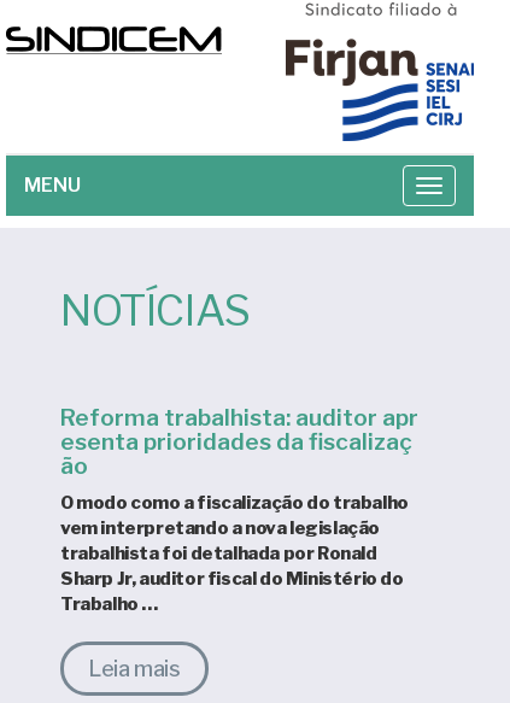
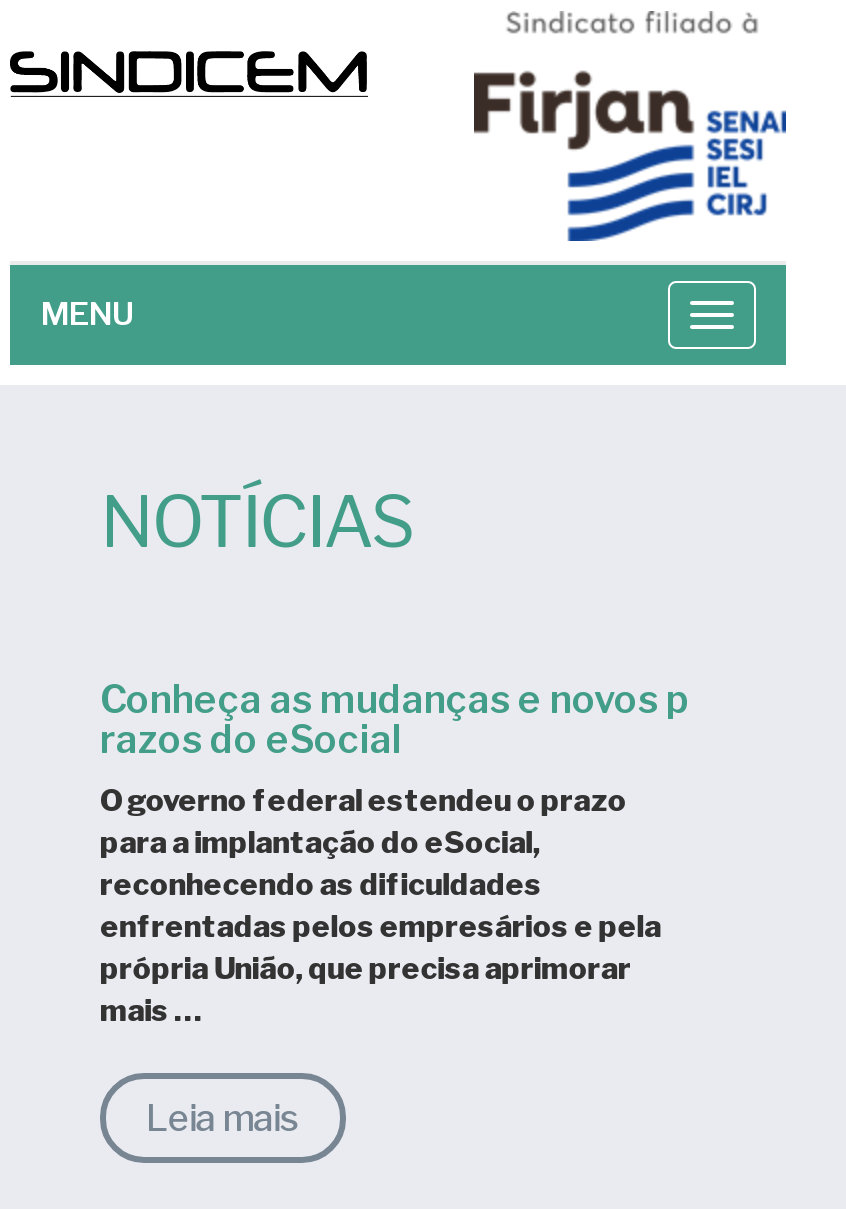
[60,404,418,615] Reforma trabalhista: auditor apr | esenta prioridades da fiscalizaç | ão | O modo como a fiscalização do trabalho | vem interpretando a nova legislação | trabalhista foi detalhada por Ronald | Sharp Jr, auditor fiscal do Ministério do | Trabalho … -> [100,677,688,1029] Conheça as mudanças e novos p | razos do eSocial | O governo federal estendeu o prazo | para a implantação do eSocial, | reconhecendo as dificuldades | enfrentadas pelos empresários e pela | própria União, que precisa aprimorar | mais …

